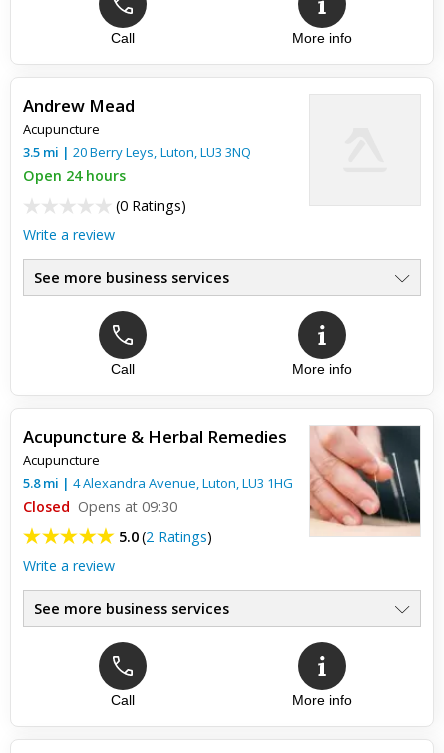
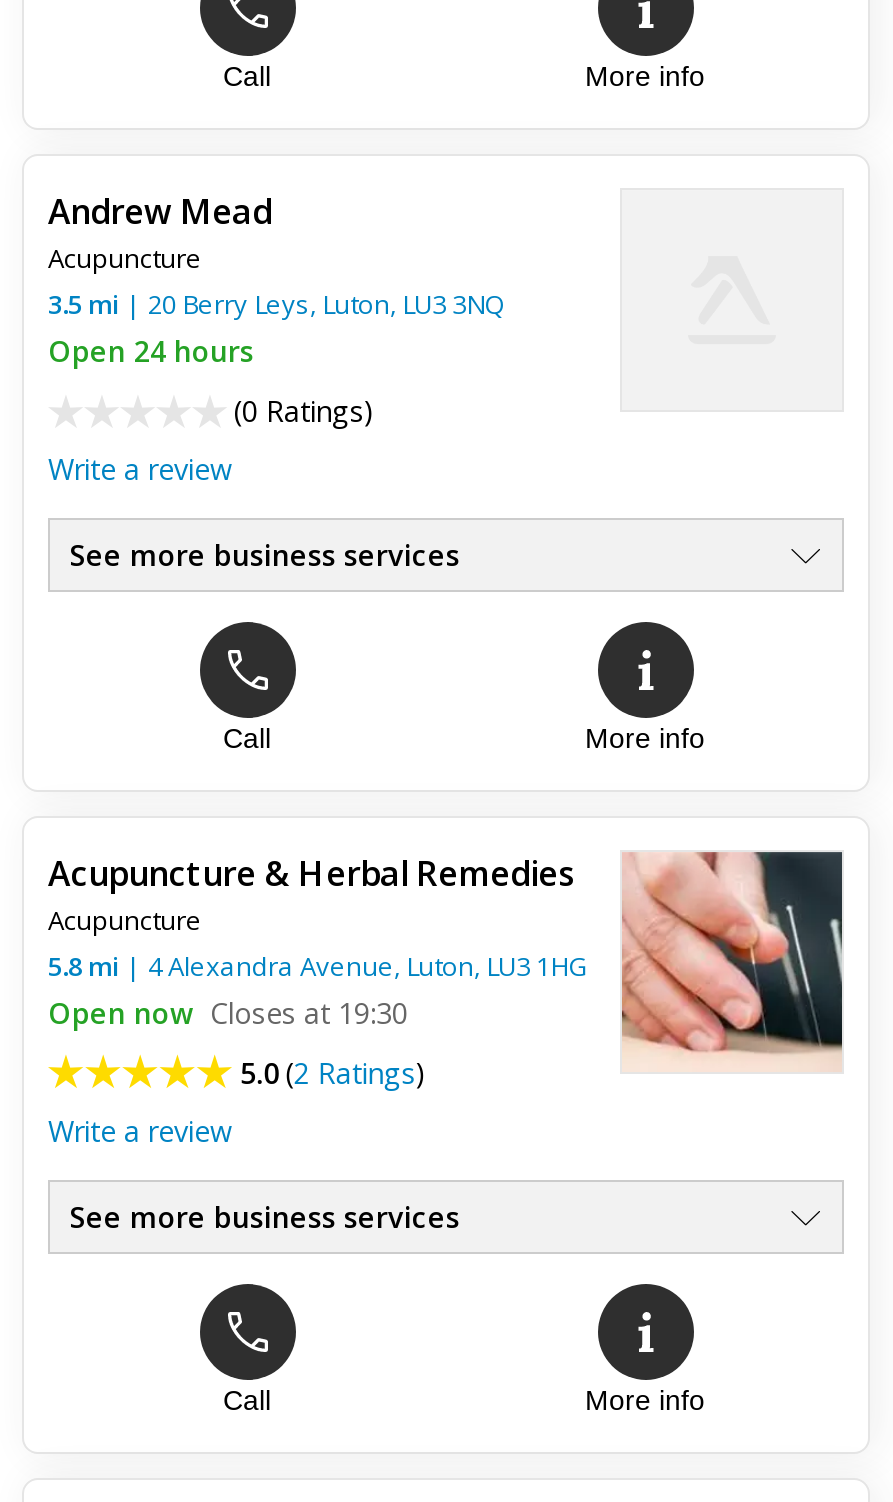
[23,497,177,516] Closed Opens at 09:30 -> [48,994,408,1032] Open now Closes at 19:30

